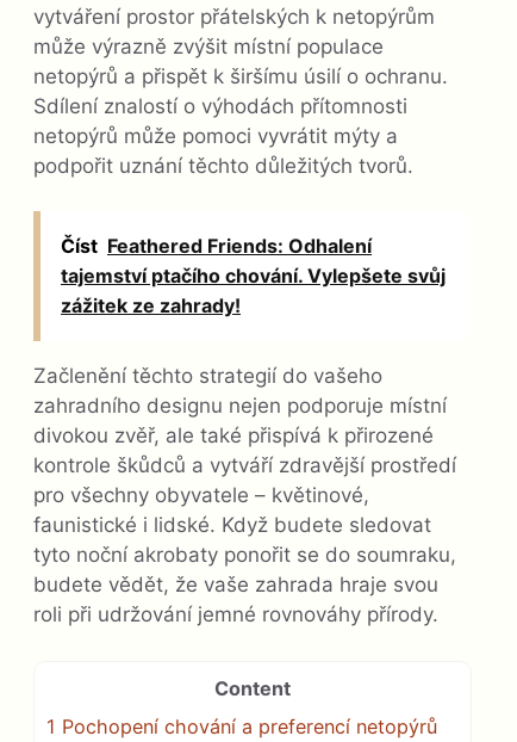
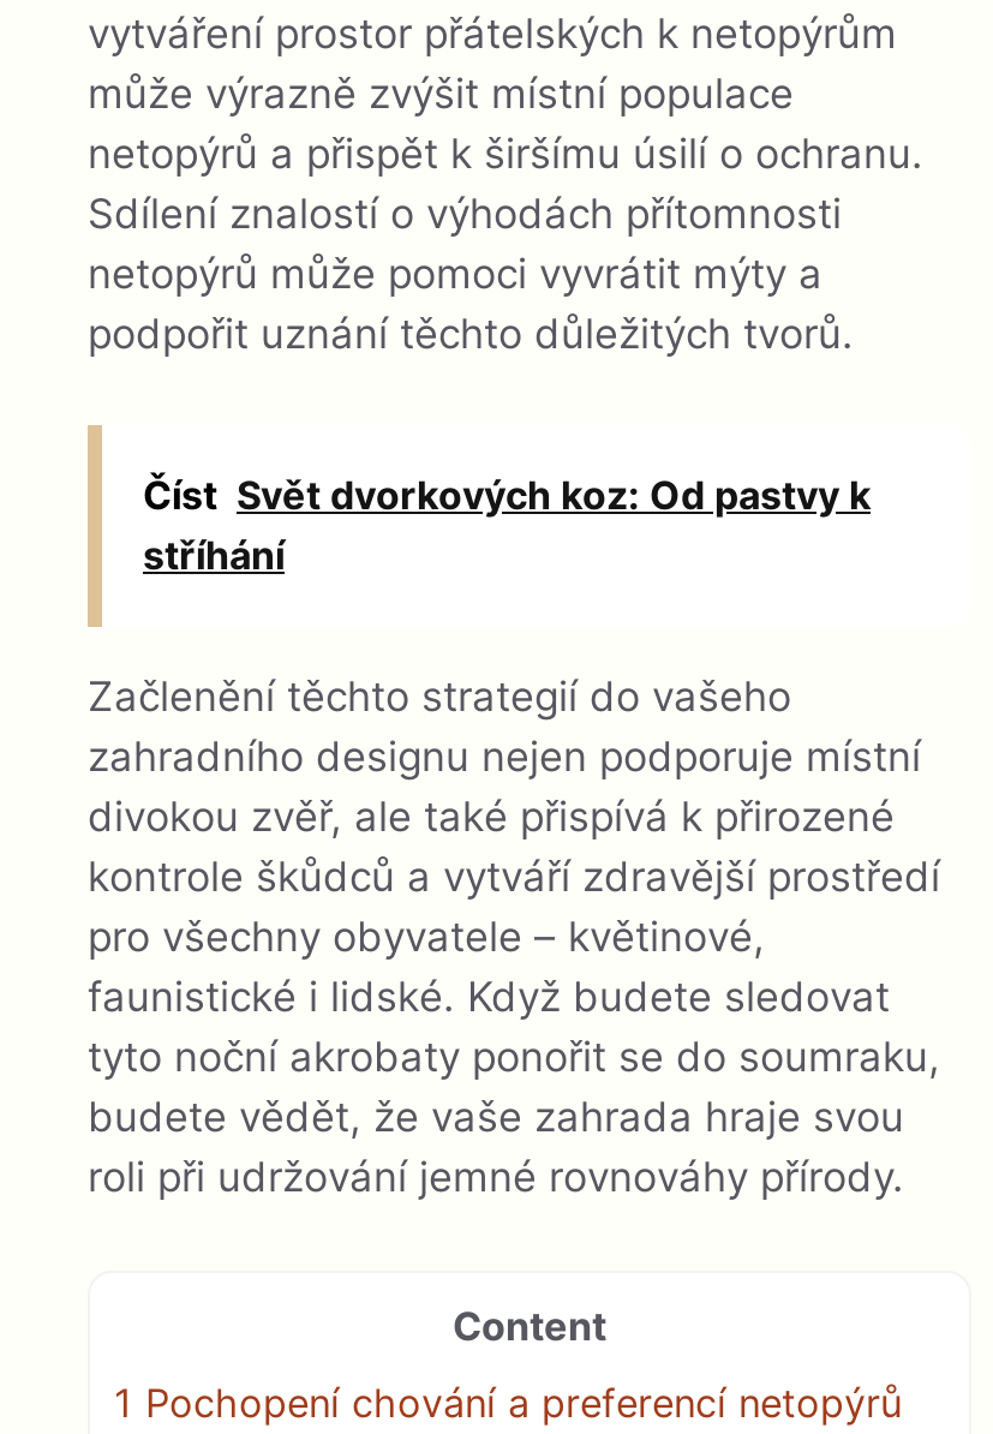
[61,234,446,318] Číst Feathered Friends: Odhalení | tajemství ptačího chování. Vylepšete svůj | zážitek ze zahrady! -> [143,472,871,580] Číst Svět dvorkových koz: Od pastvy k | stříhání

